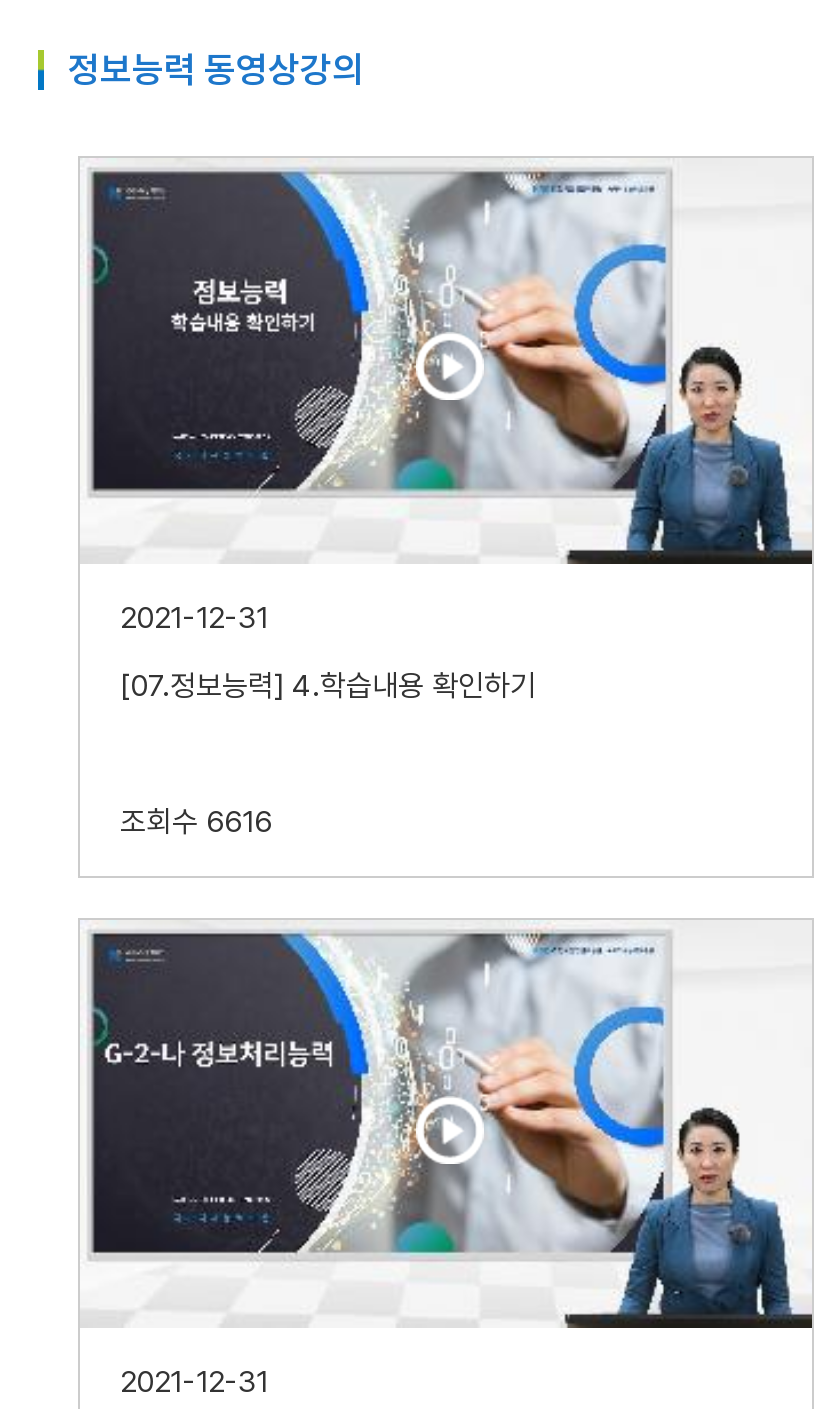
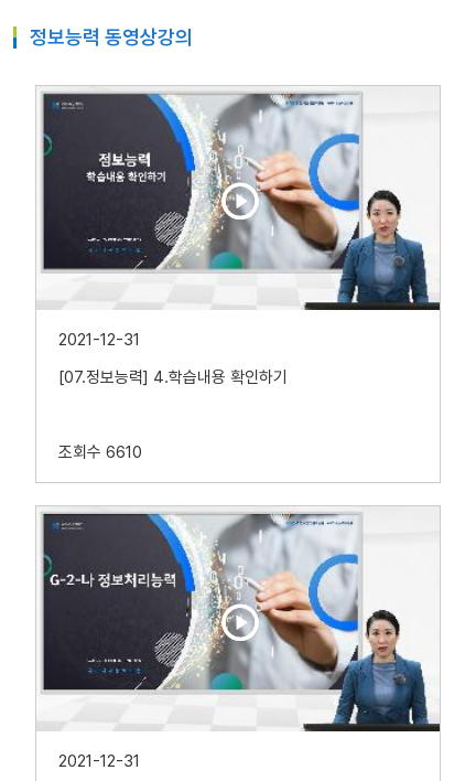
[120,804,272,840] 조회수 6616 -> [58,442,142,462] 조회수 6610

